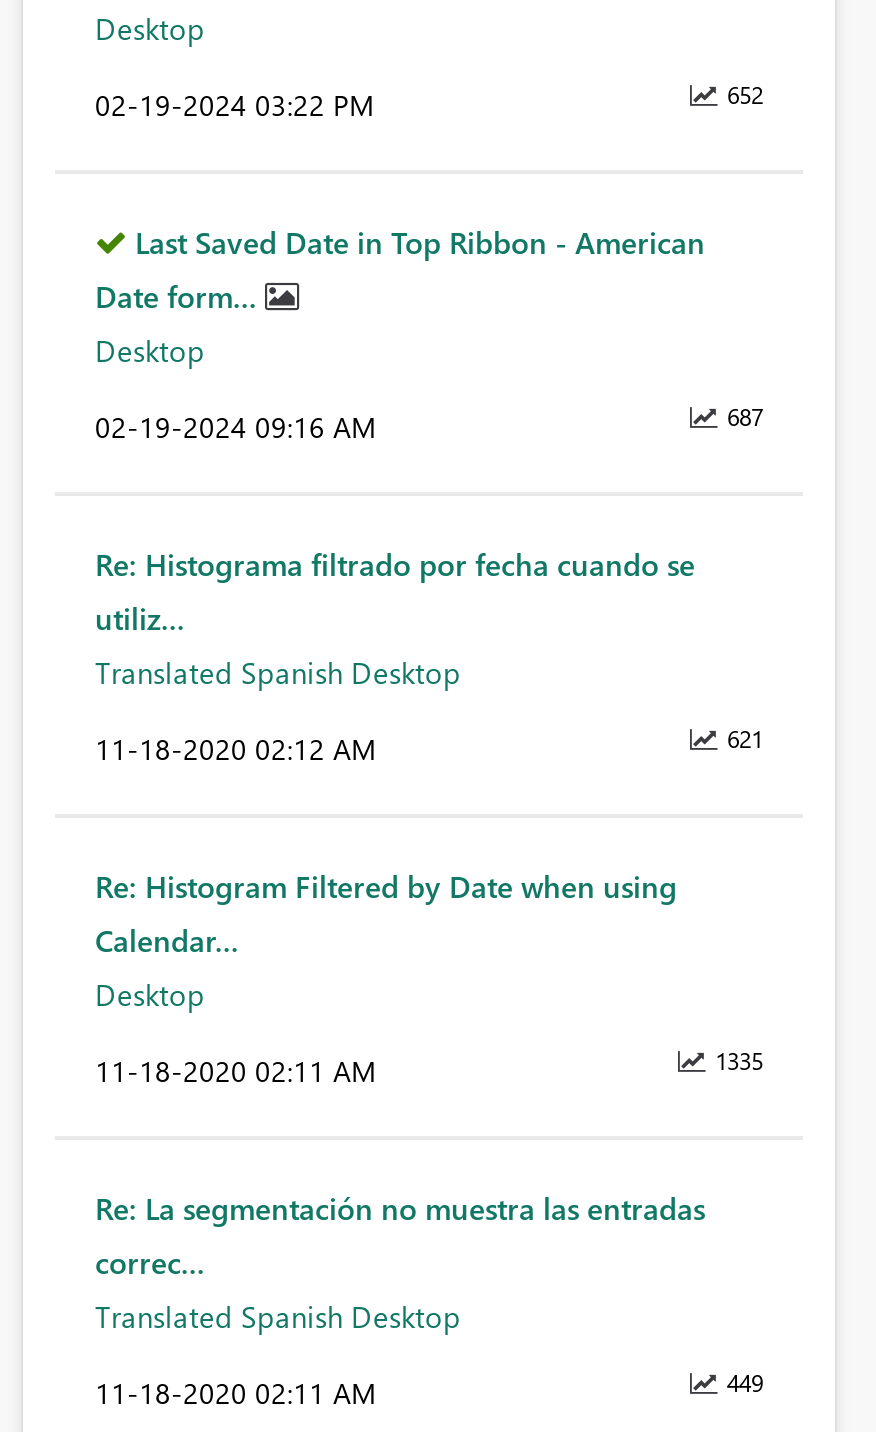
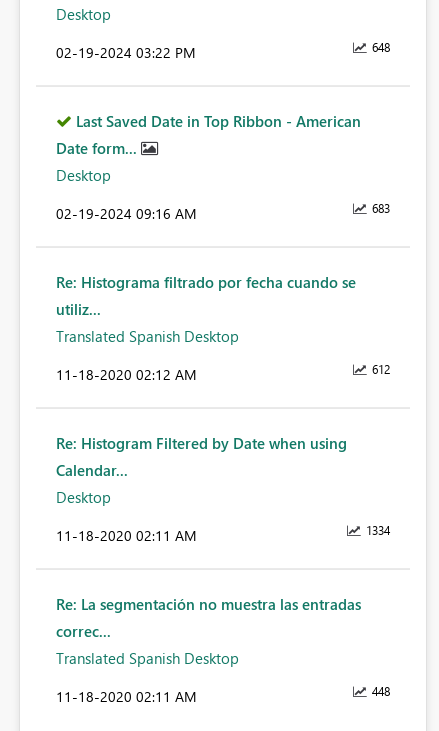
[721,79,763,111] 652 -> [369,39,390,55] 648
[721,401,763,433] 687 -> [369,200,390,216] 683
[721,723,763,755] 621 -> [369,361,390,377] 612
[709,1045,763,1077] 1335 -> [363,522,390,538] 1334
[721,1367,763,1399] 449 -> [369,683,390,699] 448

